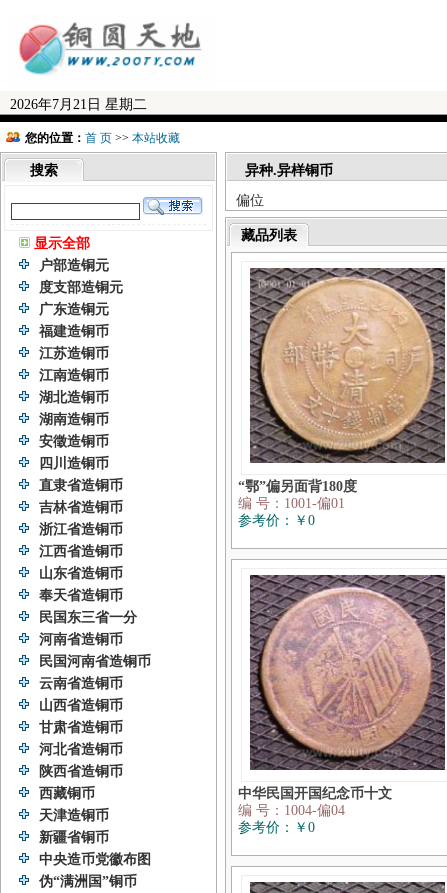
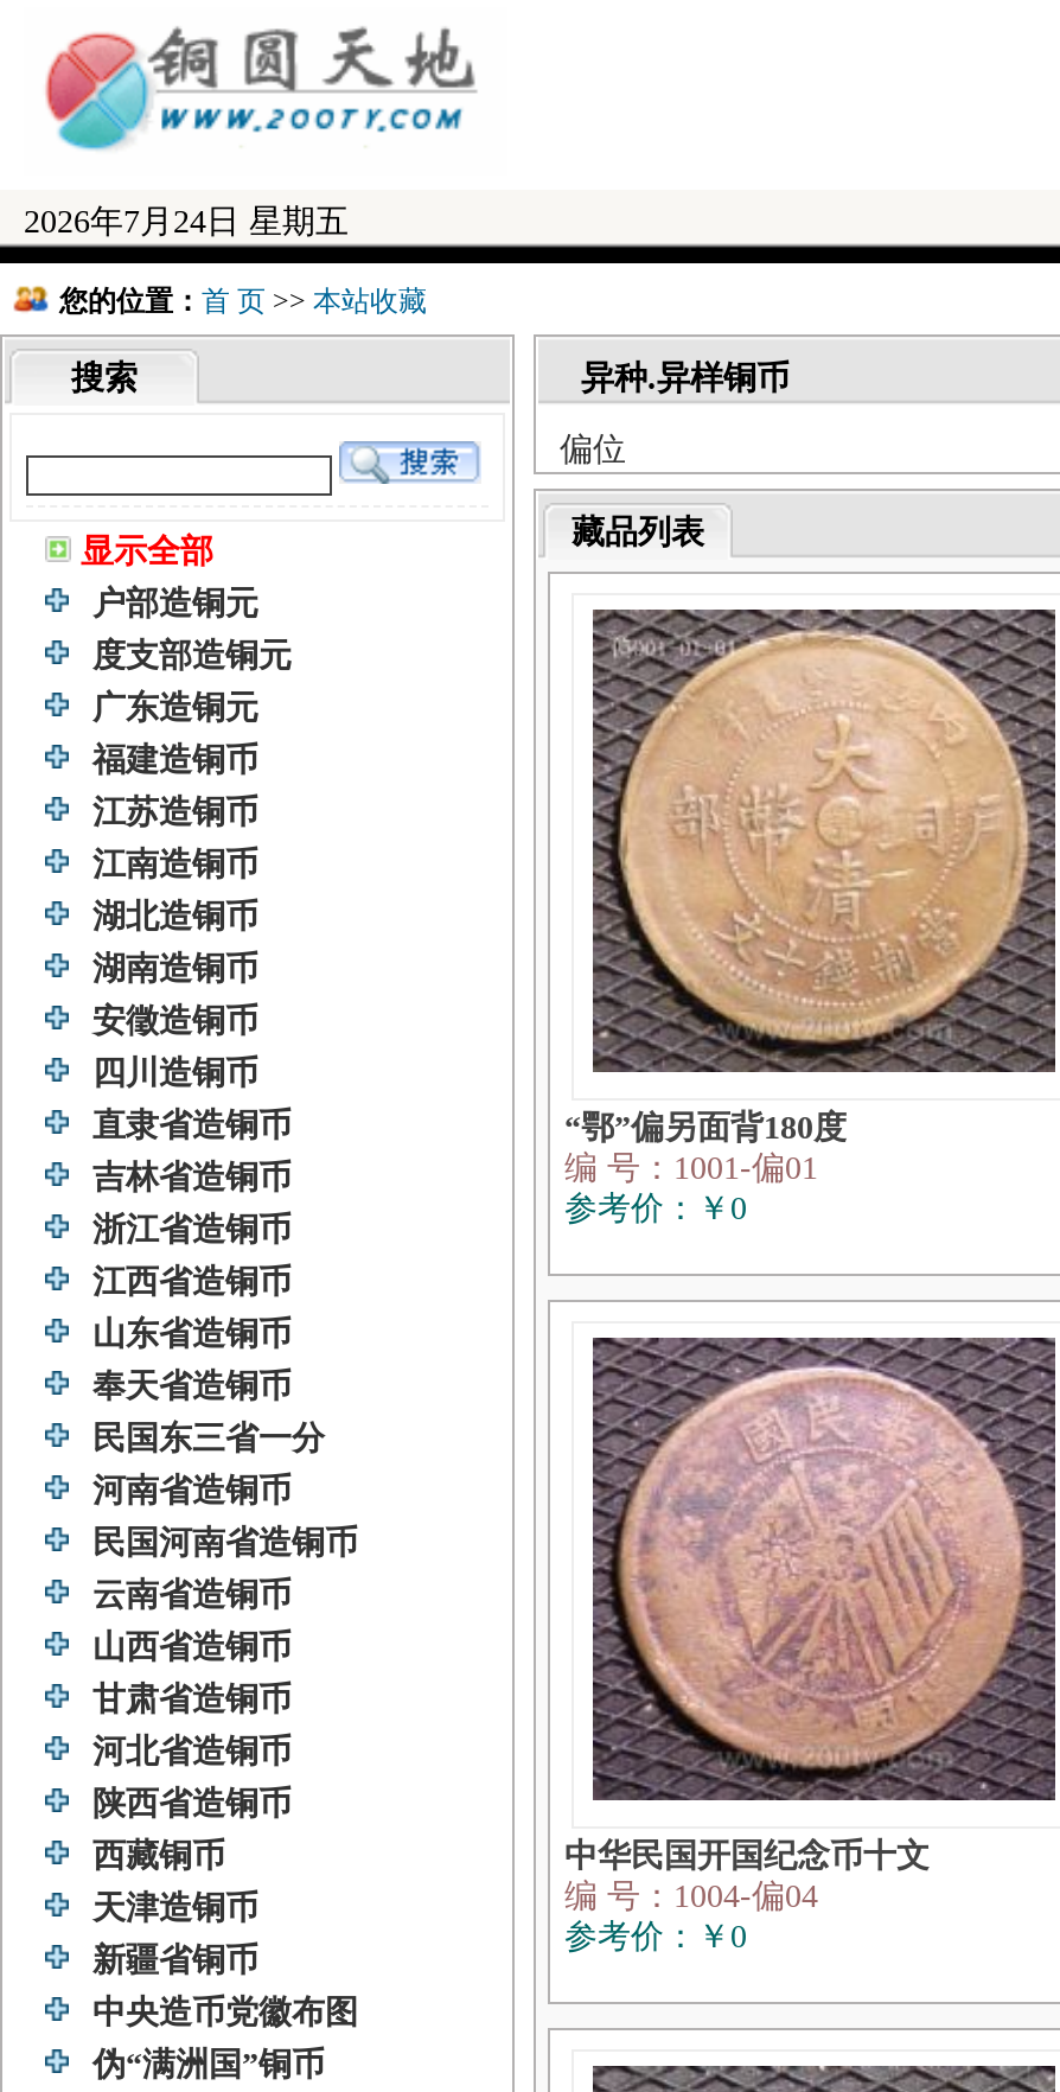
[10,97,147,112] 2026年7月21日 星期二 -> [24,204,349,240] 2026年7月24日 星期五

